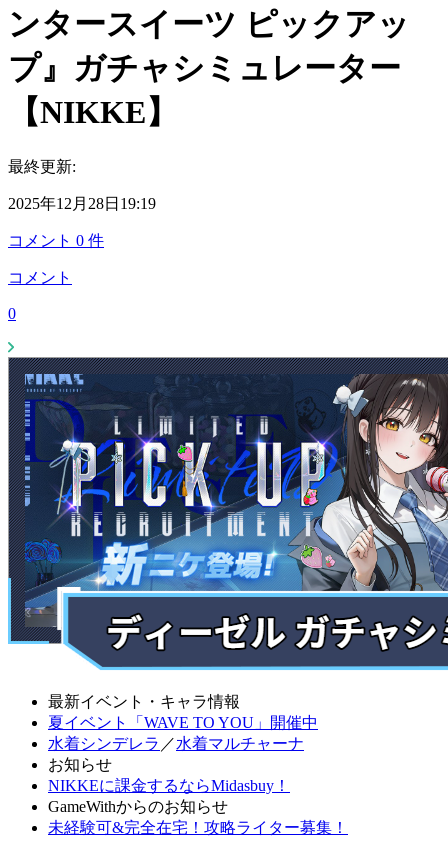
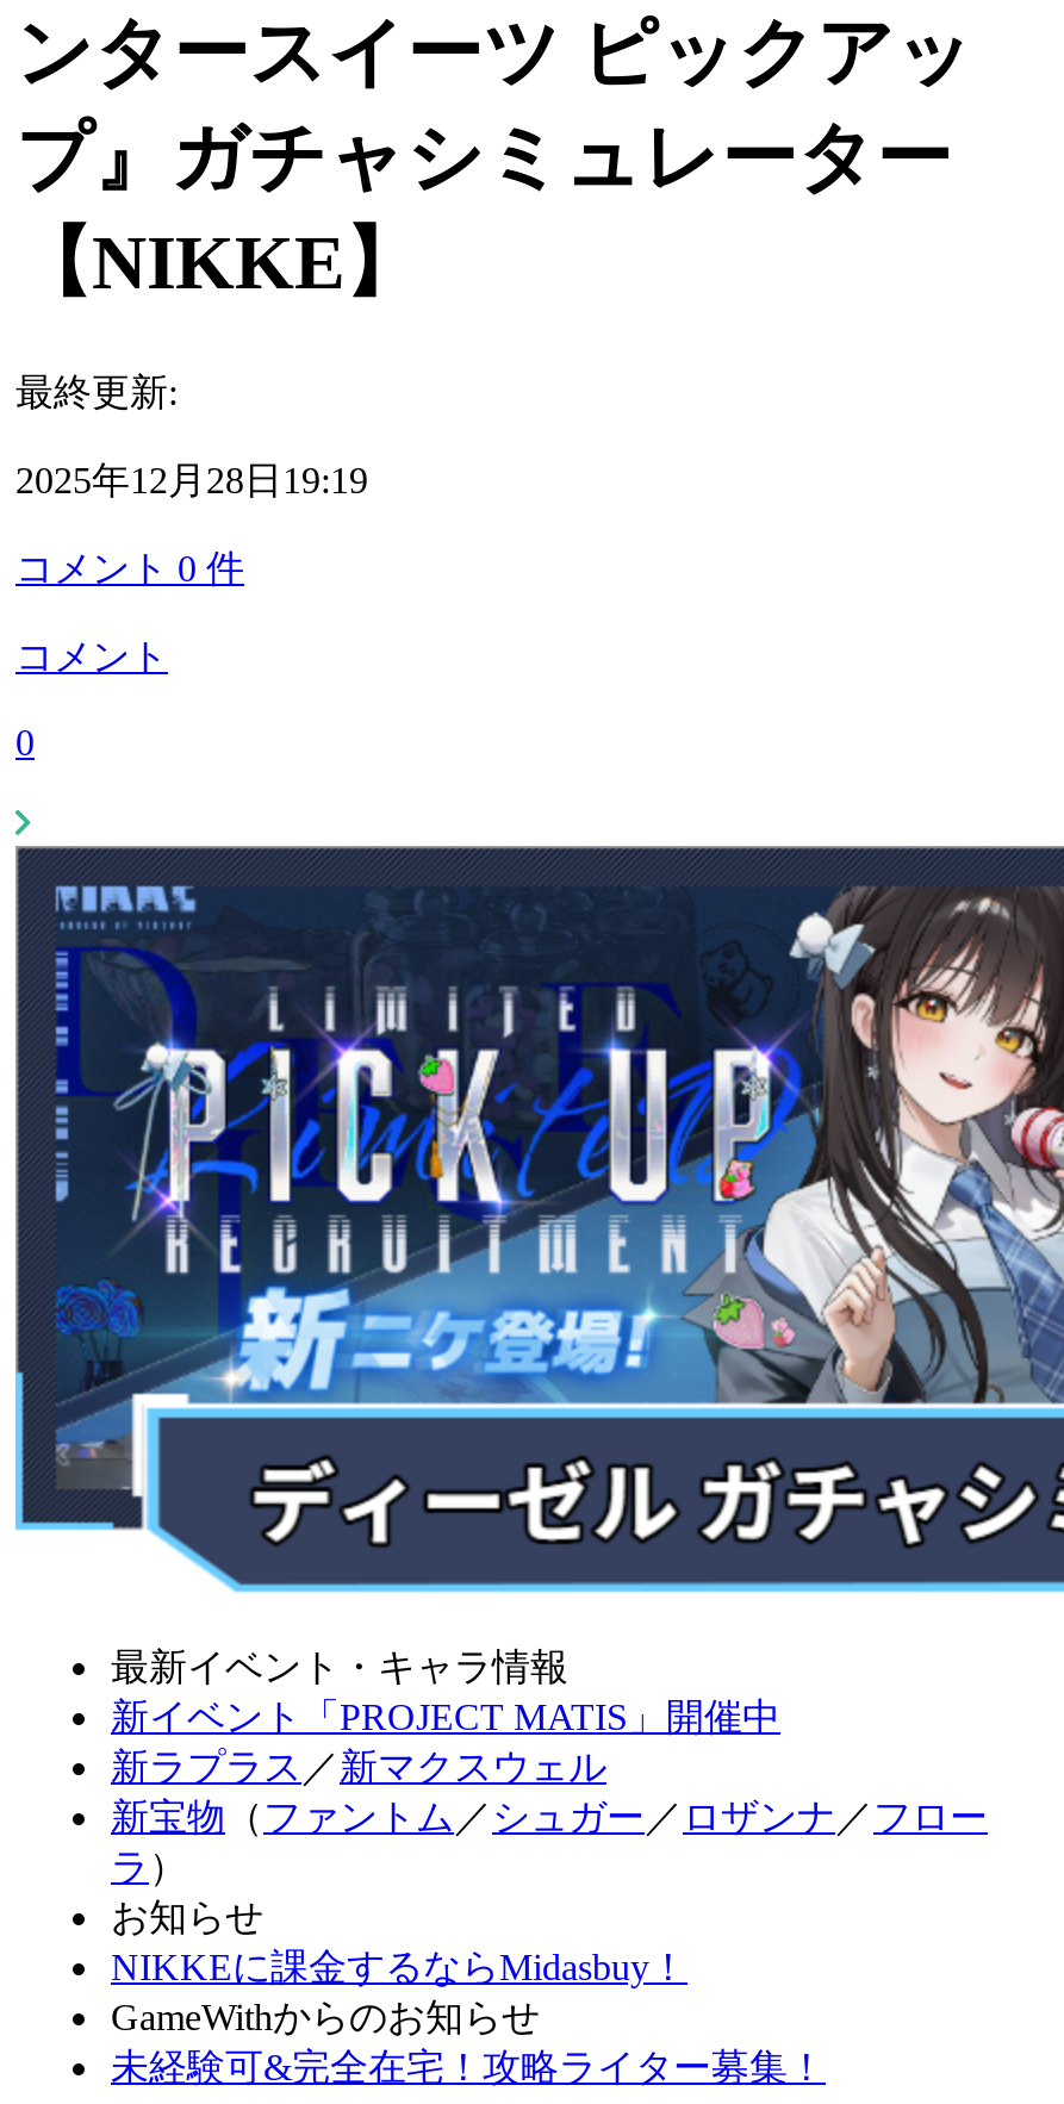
[48,714,318,752] 夏イベント「WAVE TO YOU」開催中 | 水着シンデレラ／水着マルチャーナ -> [111,1696,988,1887] 新イベント「PROJECT MATIS」開催中 | 新ラプラス／新マクスウェル | 新宝物（ファントム／シュガー／ロザンナ／フロー | ラ）

